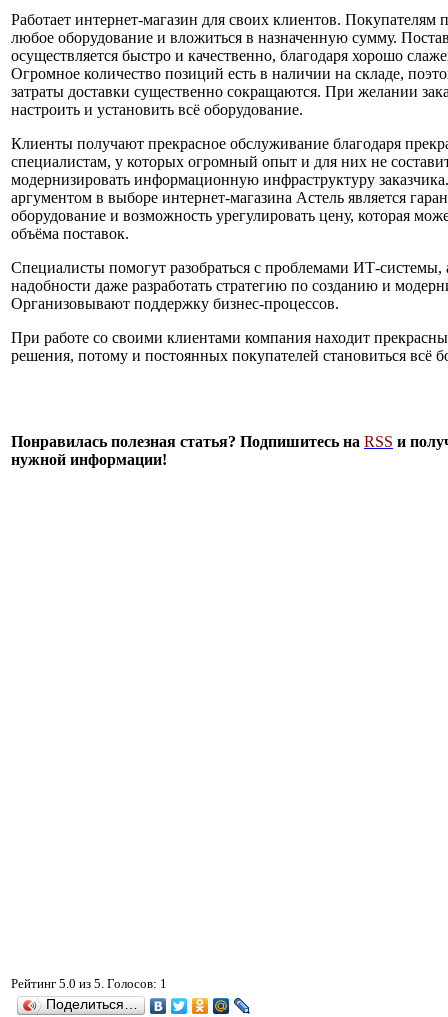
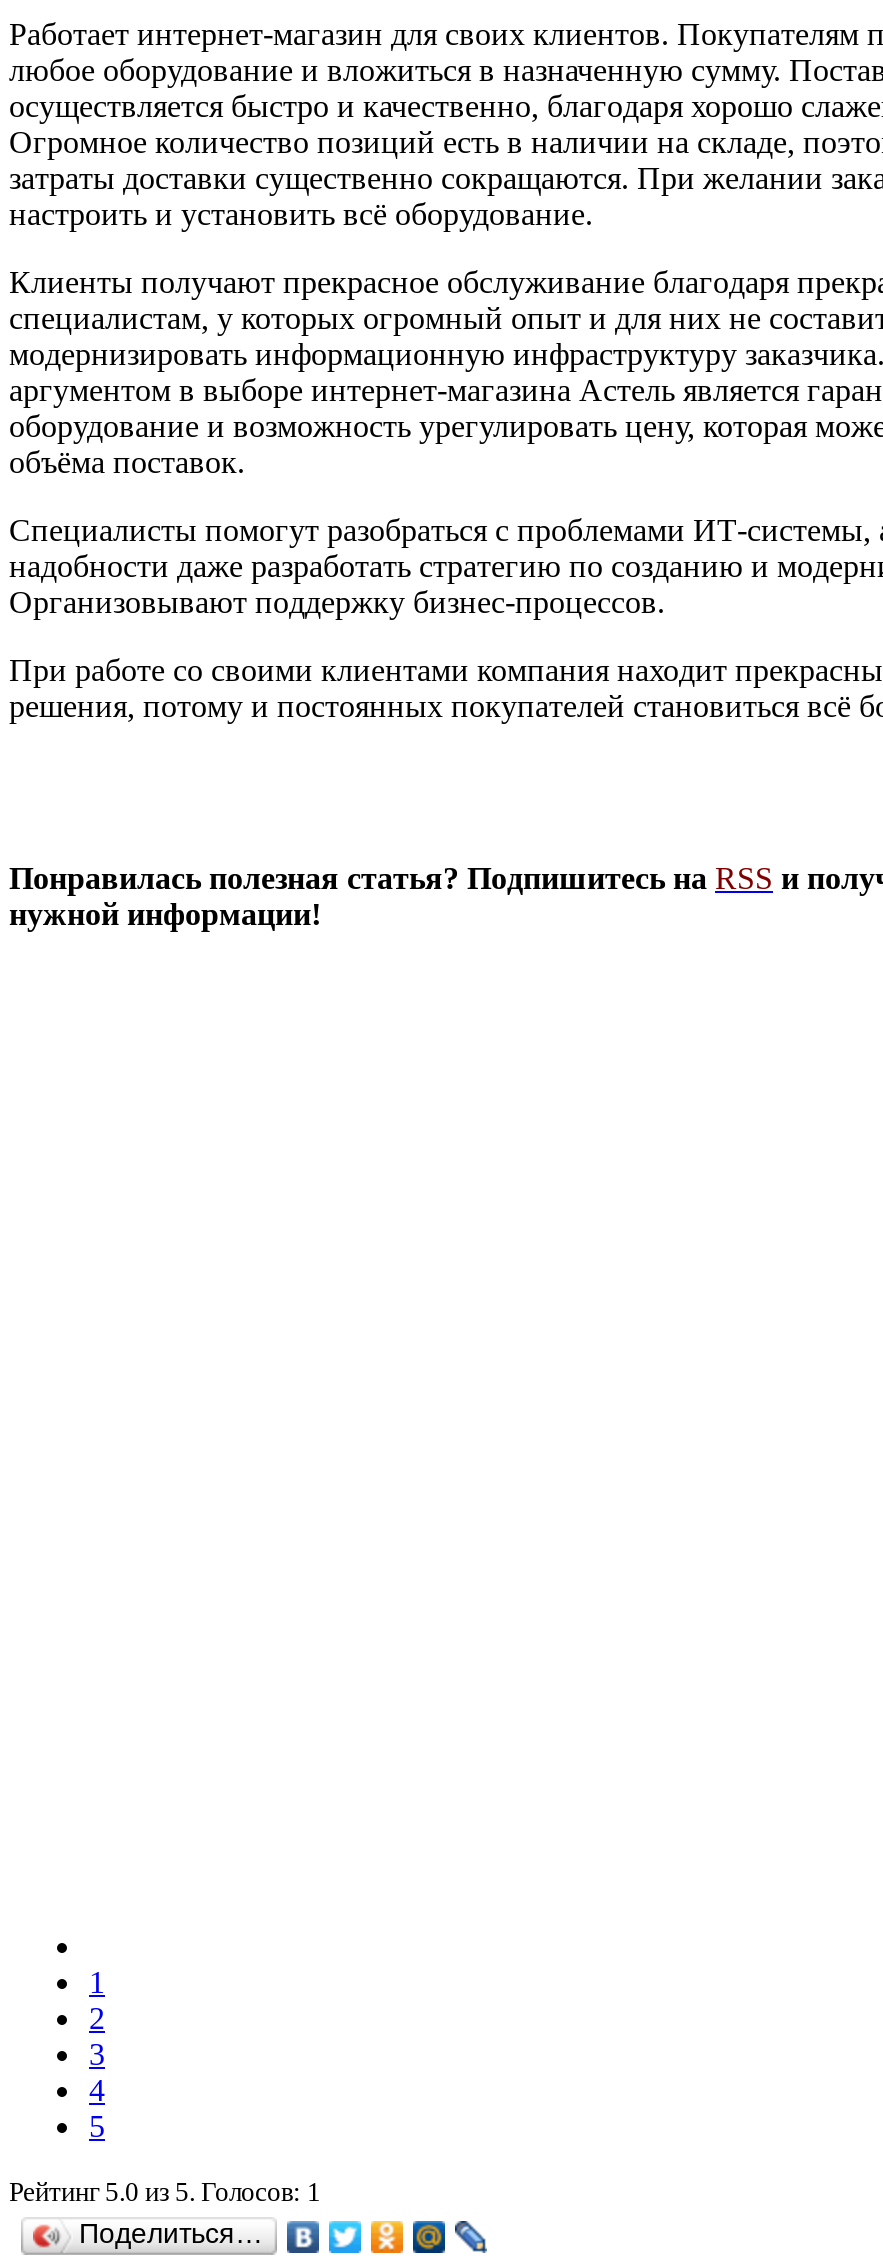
none -> [89,1965,105,2143] 1 | 2 | 3 | 4 | 5

